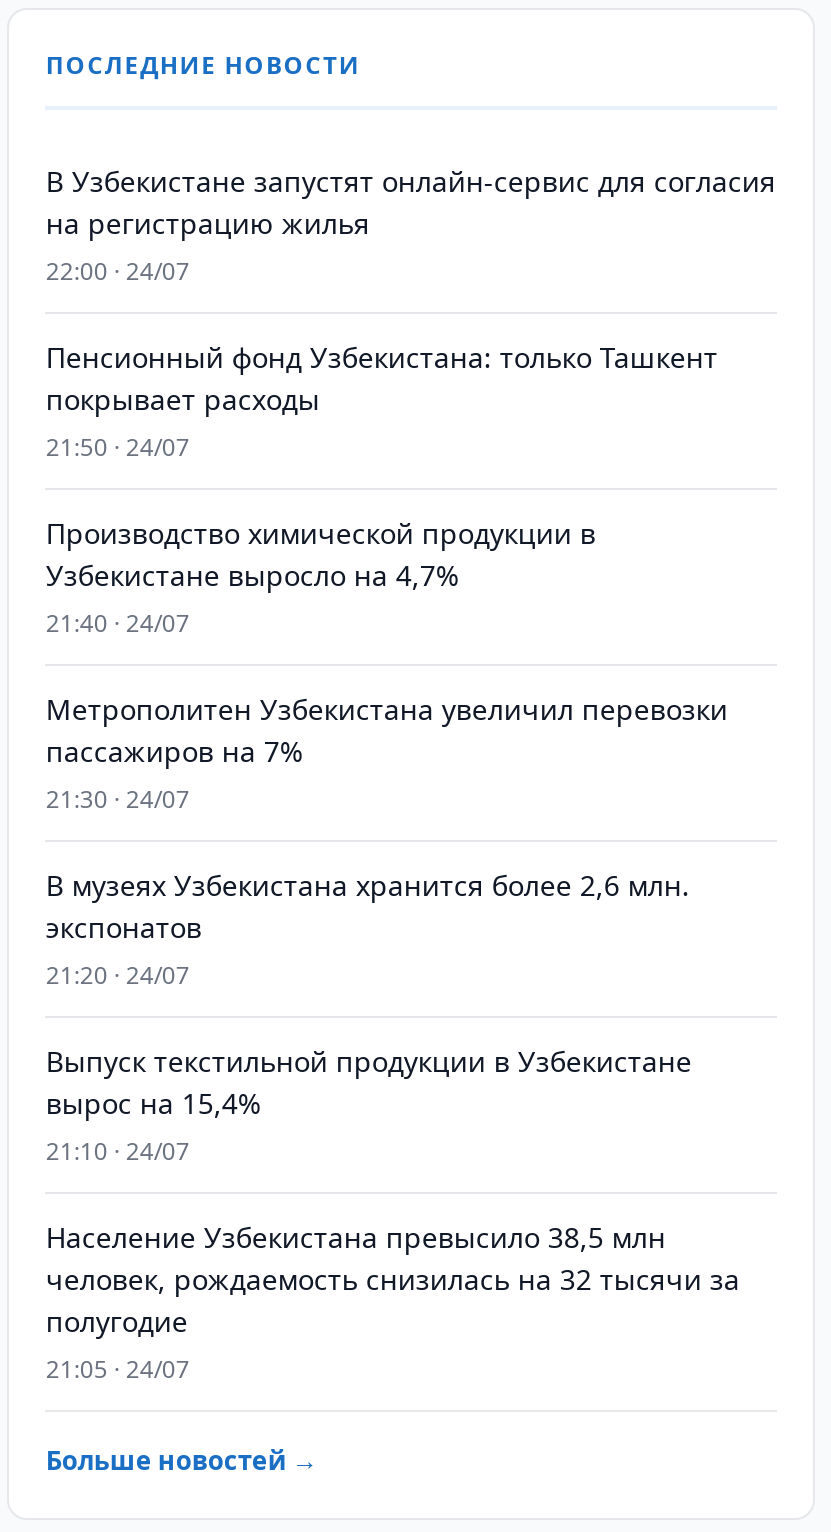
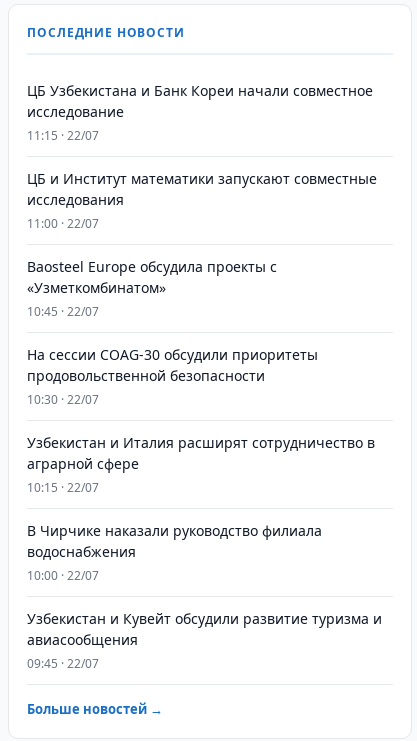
[46,162,776,288] В Узбекистане запустят онлайн-сервис для согласия | на регистрацию жилья | 22:00 · 24/07 -> [27,81,373,144] ЦБ Узбекистана и Банк Кореи начали совместное | исследование | 11:15 · 22/07
[46,338,718,464] Пенсионный фонд Узбекистана: только Ташкент | покрывает расходы | 21:50 · 24/07 -> [27,169,377,232] ЦБ и Институт математики запускают совместные | исследования | 11:00 · 22/07
[46,514,596,640] Производство химической продукции в | Узбекистане выросло на 4,7% | 21:40 · 24/07 -> [27,257,277,320] Baosteel Europe обсудила проекты с | «Узметкомбинатом» | 10:45 · 22/07
[46,690,728,816] Метрополитен Узбекистана увеличил перевозки | пассажиров на 7% | 21:30 · 24/07 -> [27,345,318,408] На сессии COAG-30 обсудили приоритеты | продовольственной безопасности | 10:30 · 22/07
[46,866,690,992] В музеях Узбекистана хранится более 2,6 млн. | экспонатов | 21:20 · 24/07 -> [27,433,375,496] Узбекистан и Италия расширят сотрудничество в | аграрной сфере | 10:15 · 22/07
[46,1042,692,1168] Выпуск текстильной продукции в Узбекистане | вырос на 15,4% | 21:10 · 24/07 -> [27,521,322,584] В Чирчике наказали руководство филиала | водоснабжения | 10:00 · 22/07
[46,1218,740,1386] Население Узбекистана превысило 38,5 млн | человек, рождаемость снизилась на 32 тысячи за | полугодие | 21:05 · 24/07 -> [27,609,382,672] Узбекистан и Кувейт обсудили развитие туризма и | авиасообщения | 09:45 · 22/07

